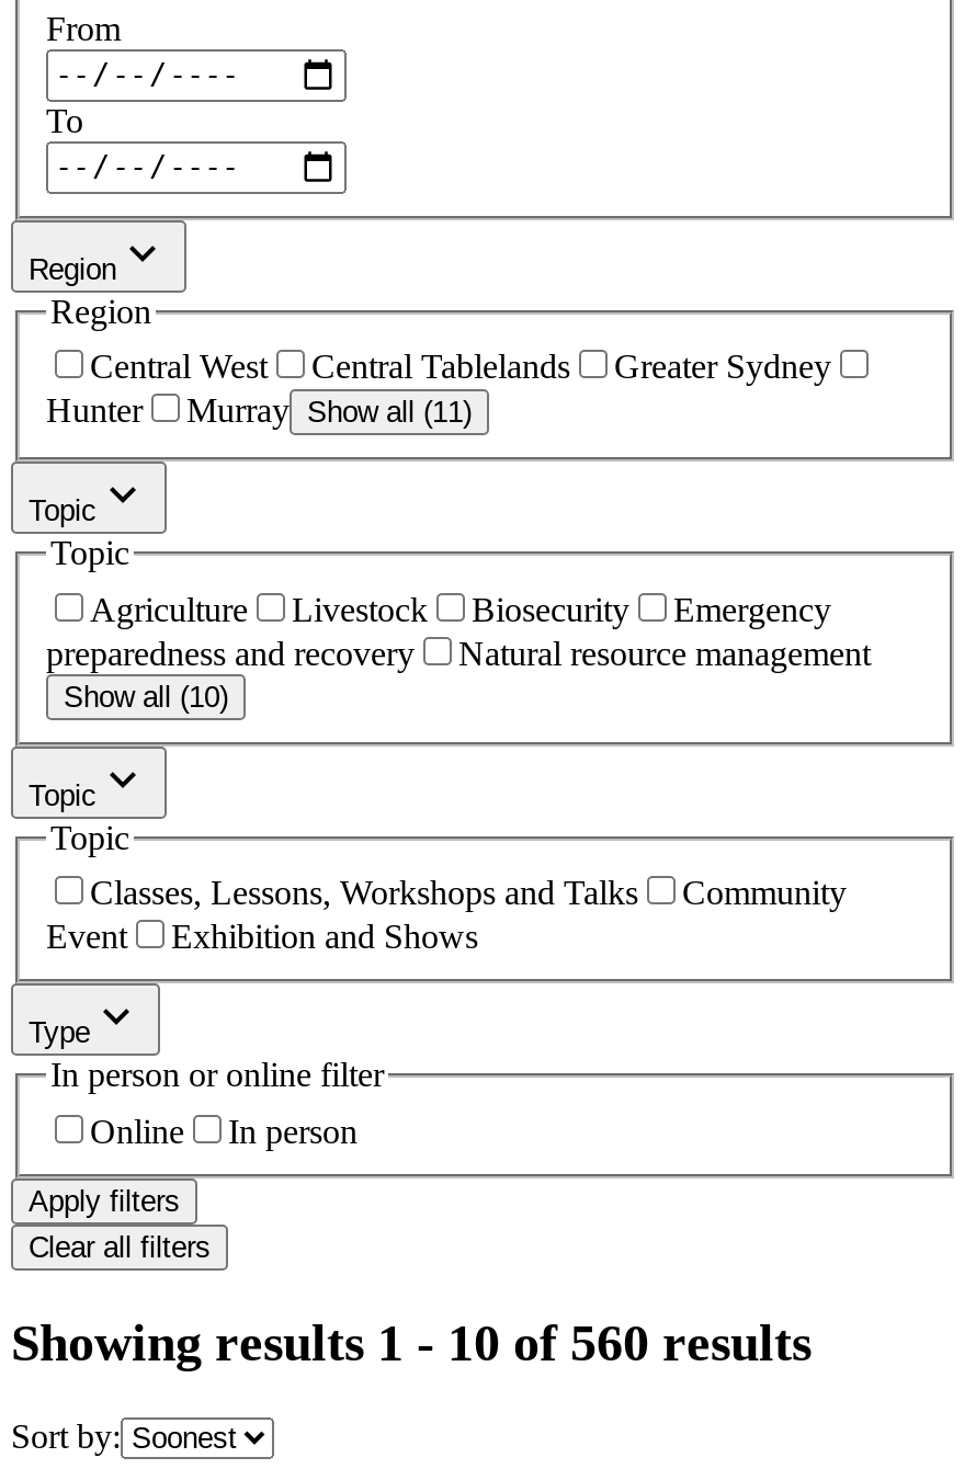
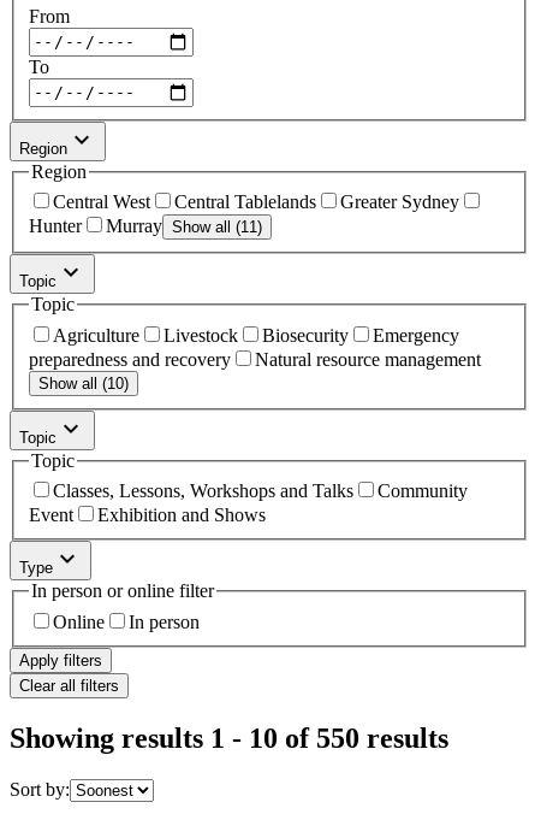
[11,1314,812,1371] Showing results 1 - 10 of 560 results -> [10,722,448,754] Showing results 1 - 10 of 550 results

